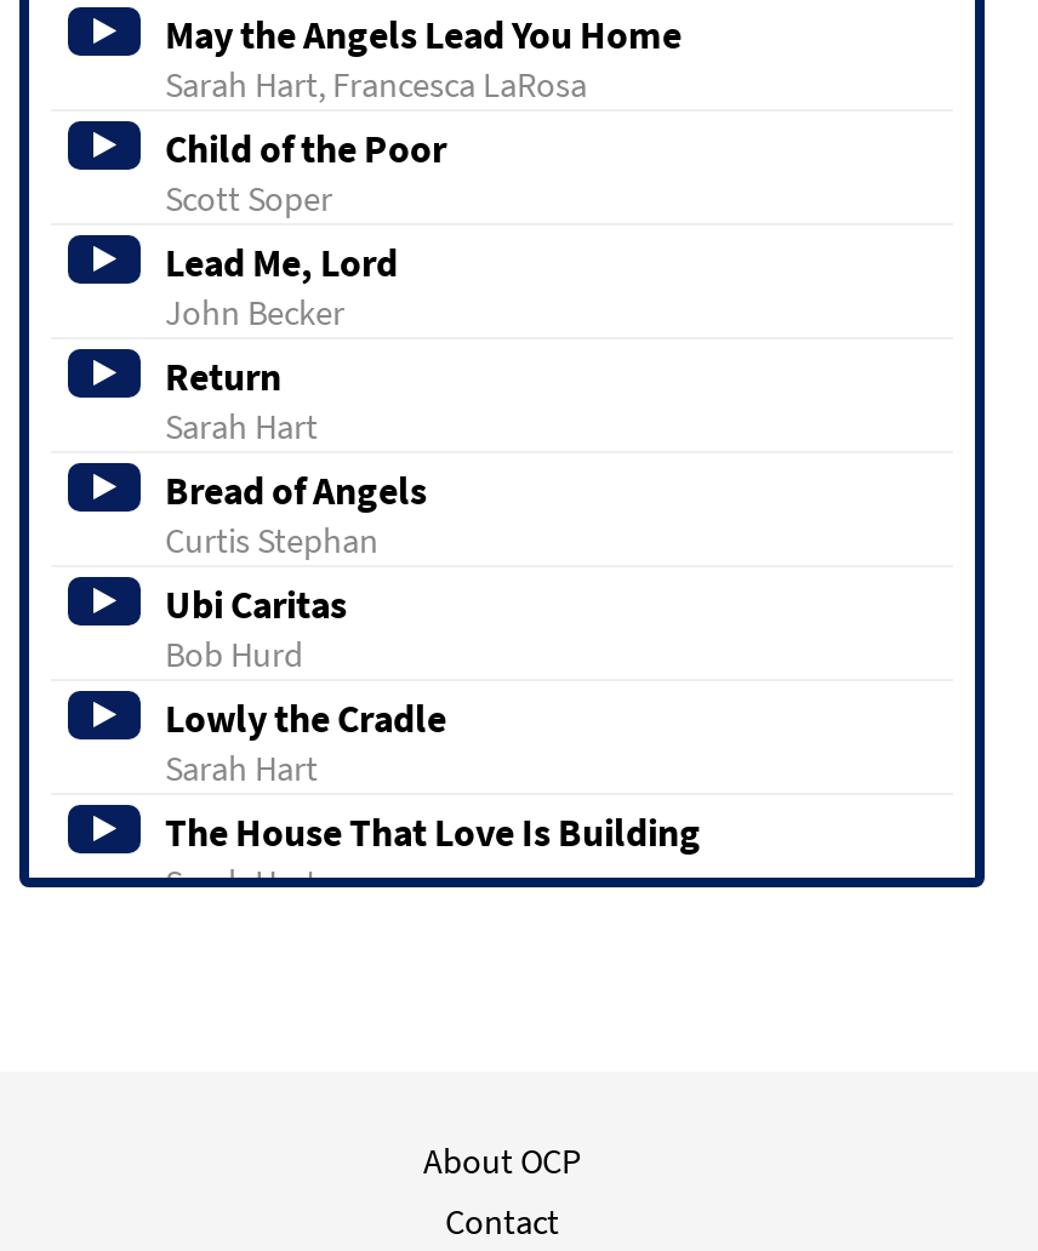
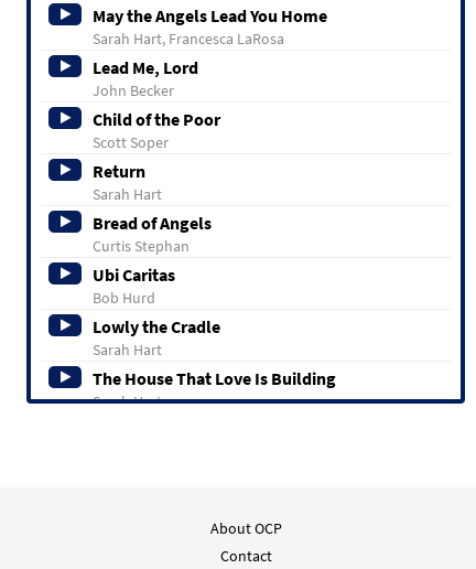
moved [165,123,446,220] -> [93,108,220,152]: Child of the Poor | Scott Soper
moved [165,237,398,334] -> [93,56,198,100]: Lead Me, Lord | John Becker

